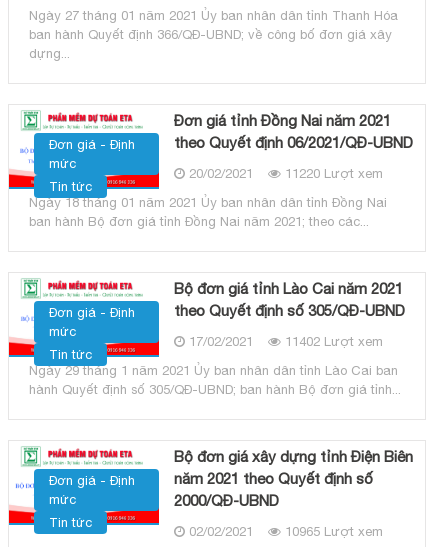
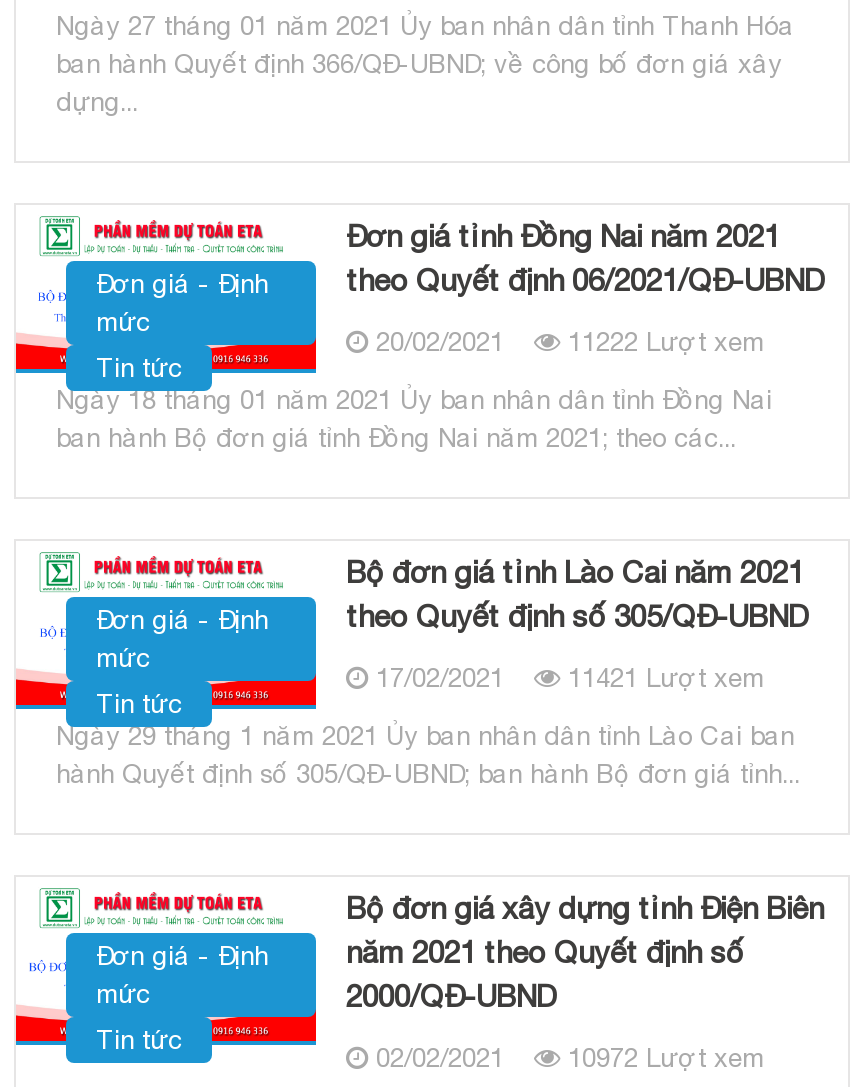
[185,166,383,181] 20/02/2021 11220 Lượt xem -> [368,327,764,357] 20/02/2021 11222 Lượt xem
[185,334,383,349] 17/02/2021 11402 Lượt xem -> [368,663,764,693] 17/02/2021 11421 Lượt xem
[185,524,383,539] 02/02/2021 10965 Lượt xem -> [368,1043,764,1073] 02/02/2021 10972 Lượt xem

